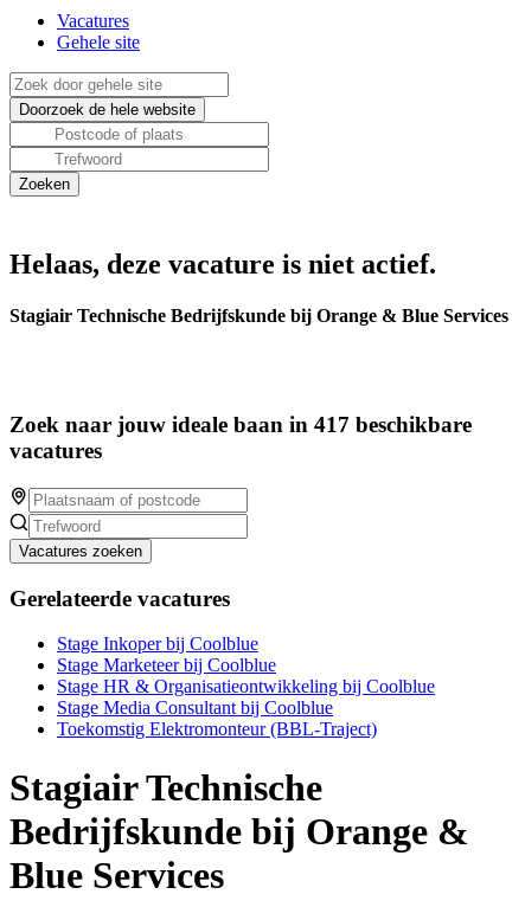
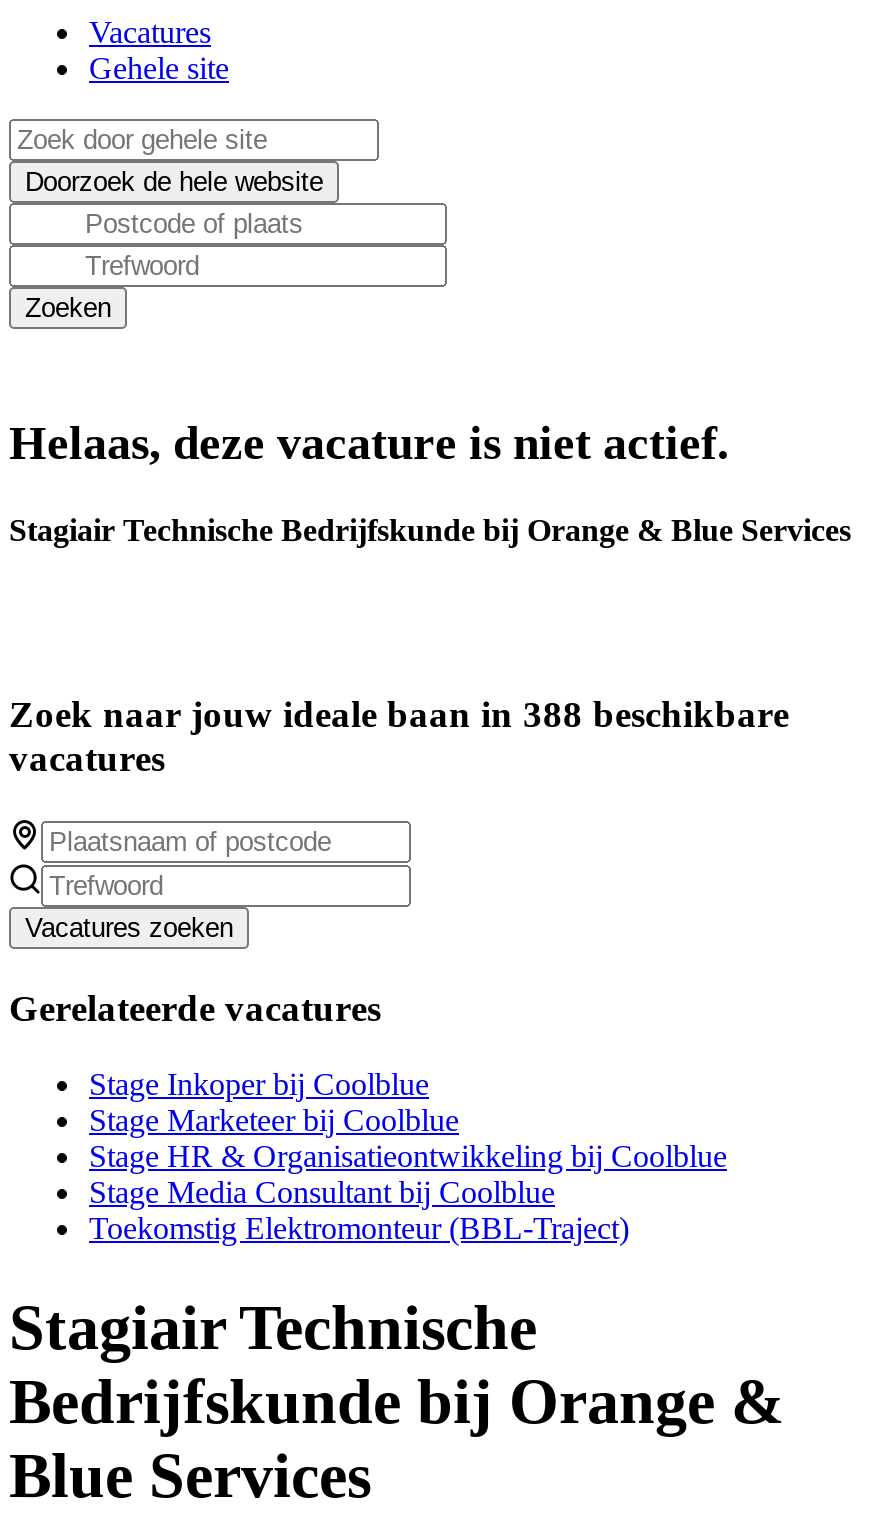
[9,412,472,437] Zoek naar jouw ideale baan in 417 beschikbare -> [9,693,789,735] Zoek naar jouw ideale baan in 388 beschikbare

